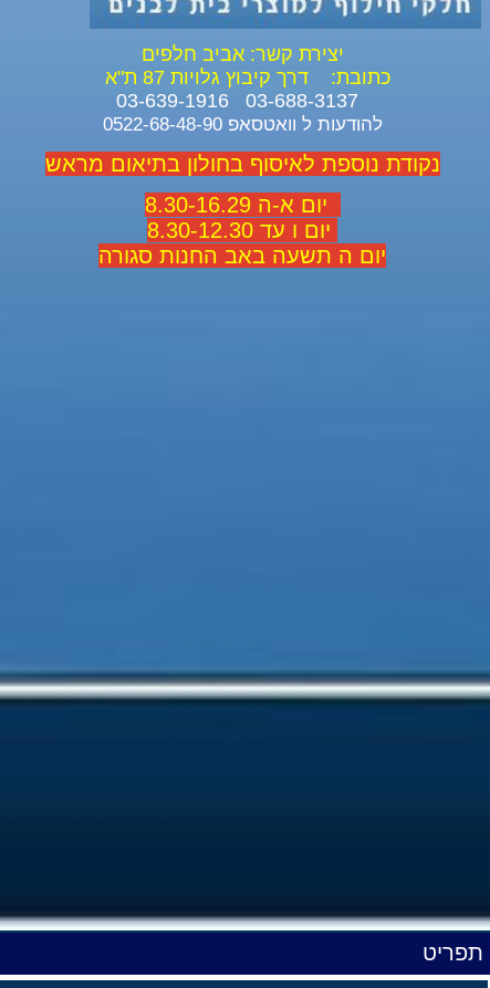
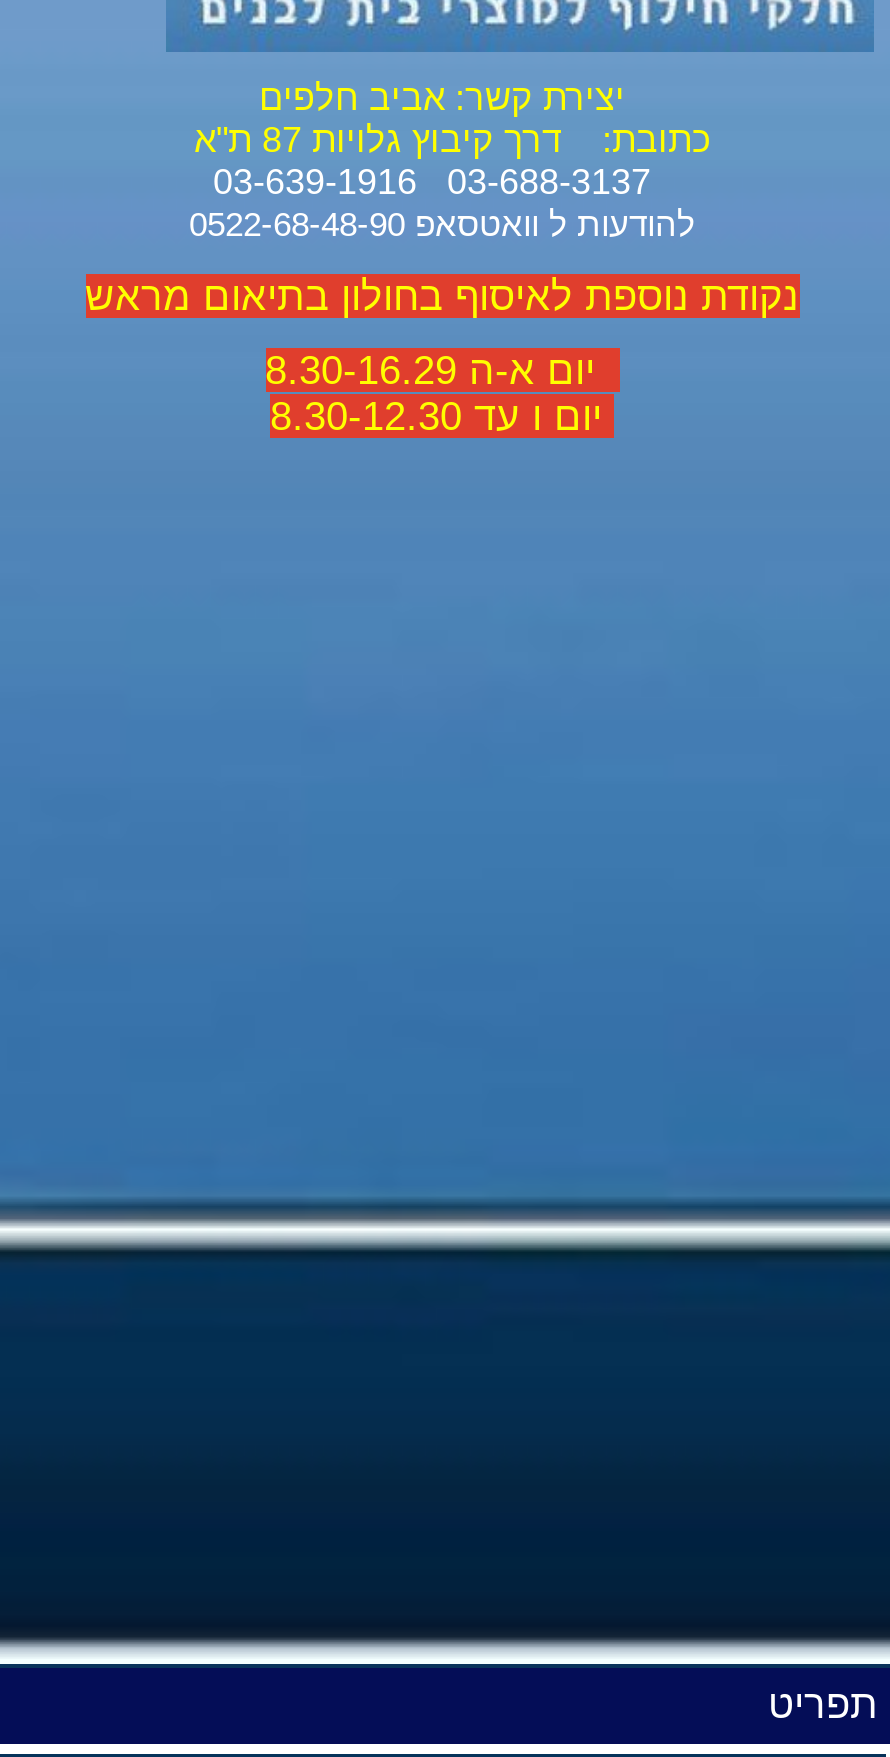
[103,243,390,267] יום ה תשעה באב החנות סגורה -> none

